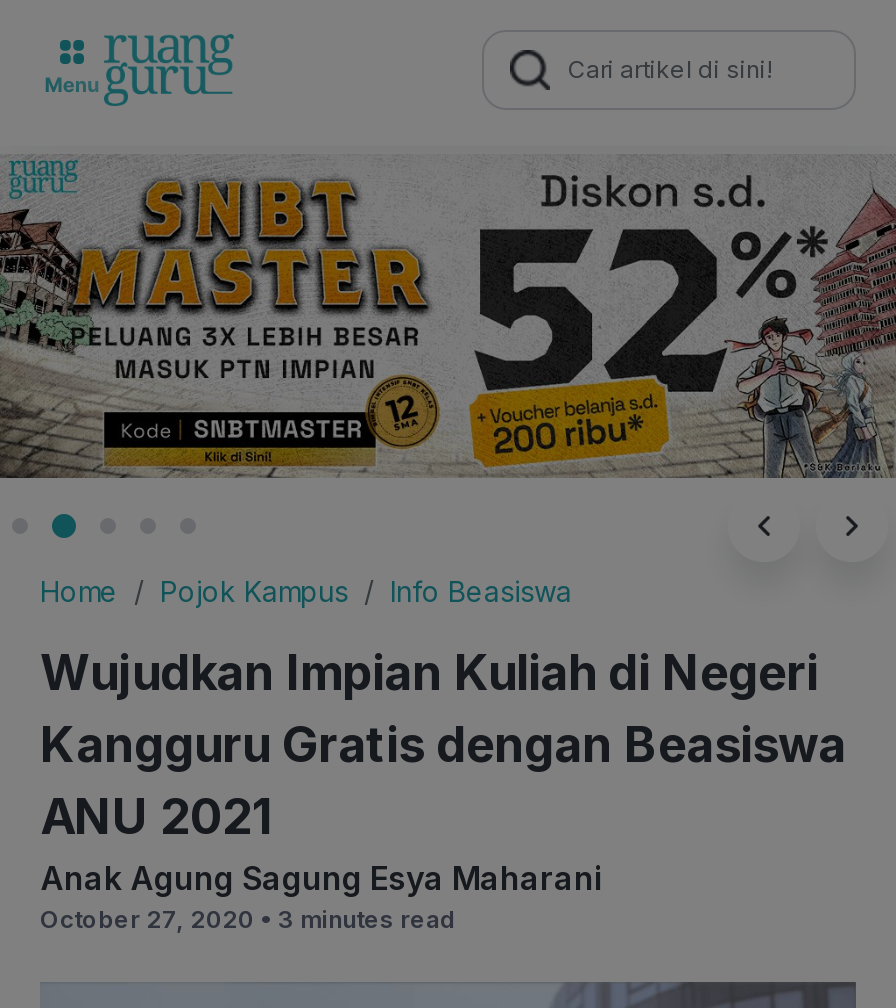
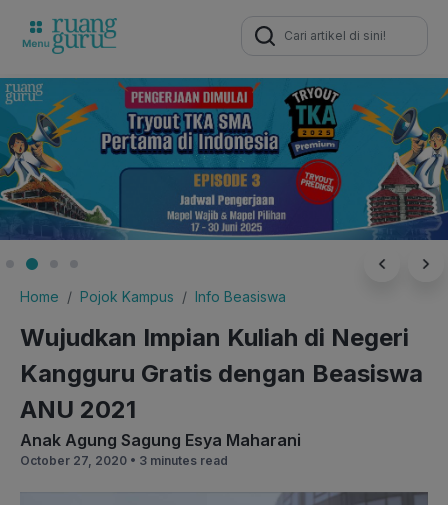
[6,154,890,480] [image] -> [3,77,445,241] [image]

